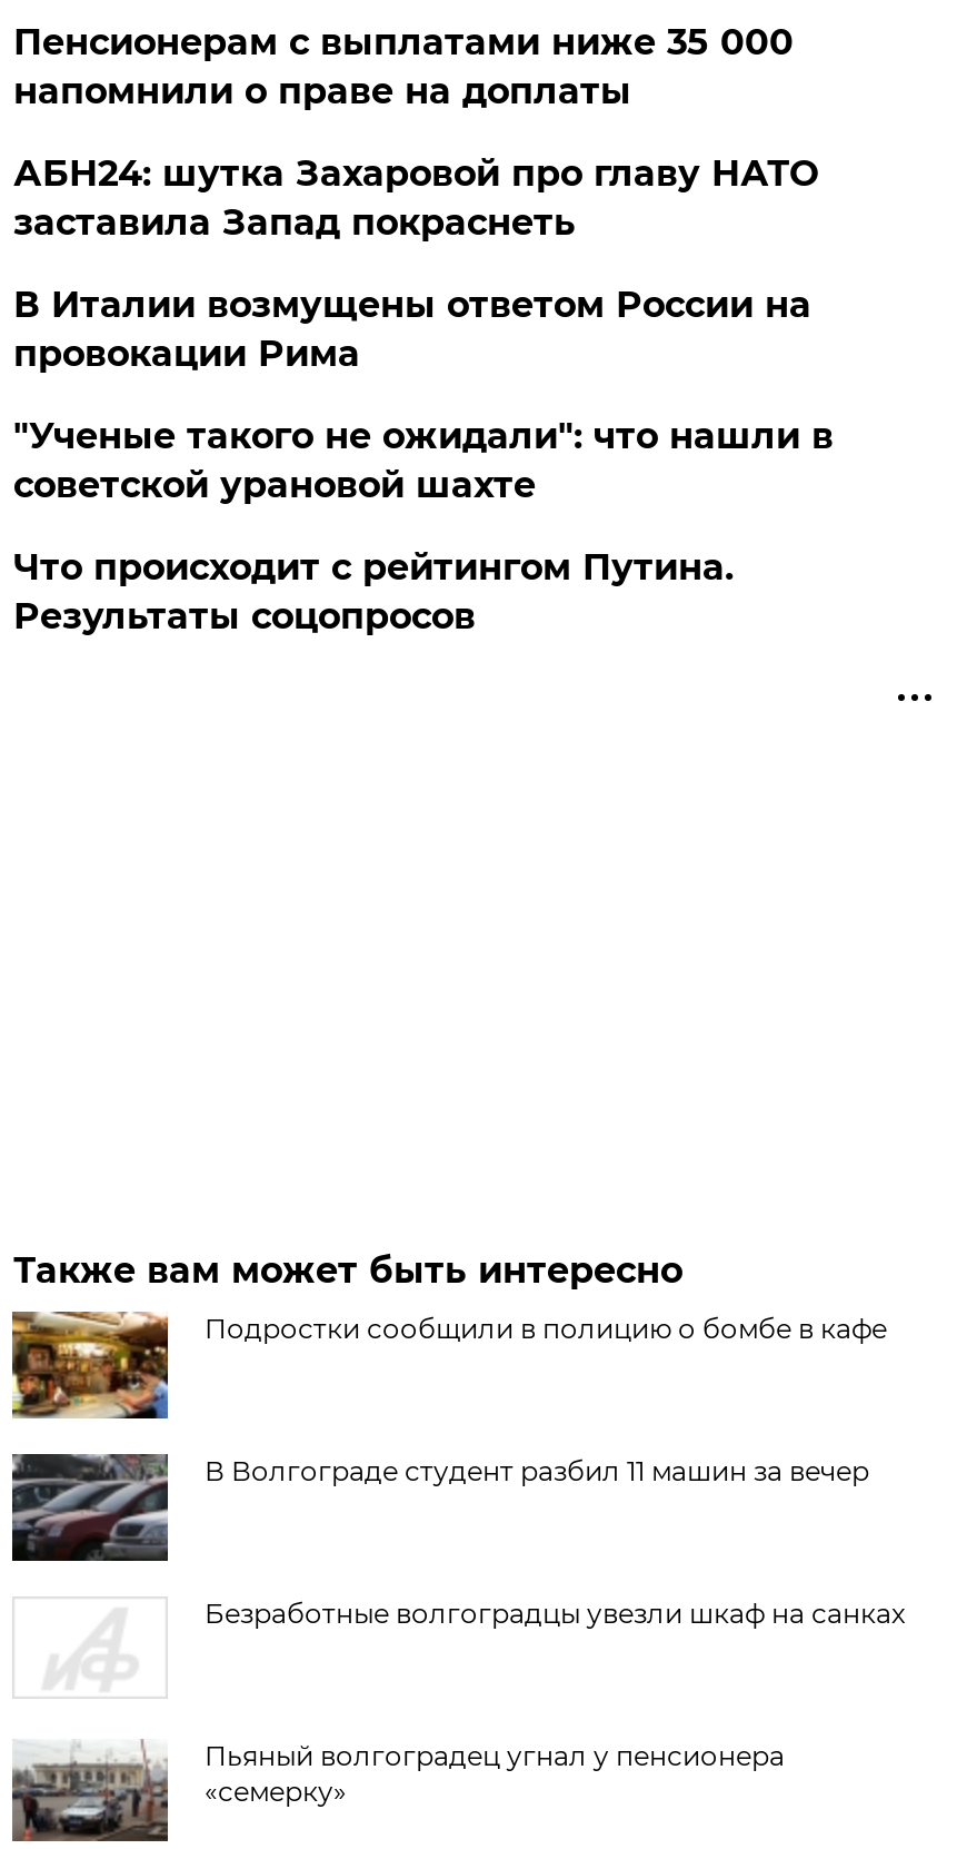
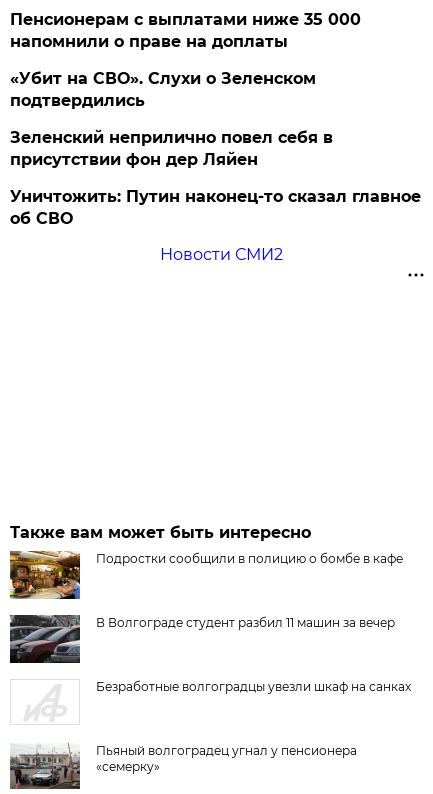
[13,152,818,243] АБН24: шутка Захаровой про главу НАТО | заставила Запад покраснеть -> [10,69,316,110] «Убит на СВО». Слухи о Зеленском | подтвердились
[13,283,811,374] В Италии возмущены ответом России на | провокации Рима -> [10,128,333,169] Зеленский неприлично повел cебя в | присутствии фон дер Ляйен
[13,415,833,506] "Ученые такого не ожидали": что нашли в | советской урановой шахте -> [10,187,421,228] Уничтожить: Путин наконец-то сказал главное | об СВО
[13,546,733,637] Что происходит с рейтингом Путина. | Результаты соцопросов -> [160,245,283,264] Новости СМИ2

